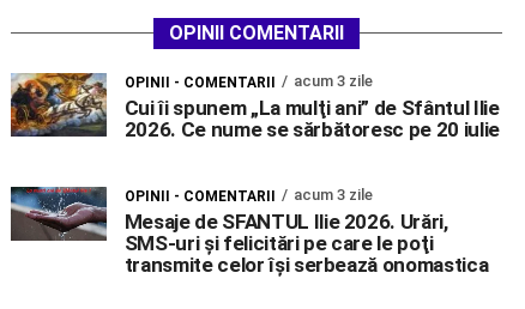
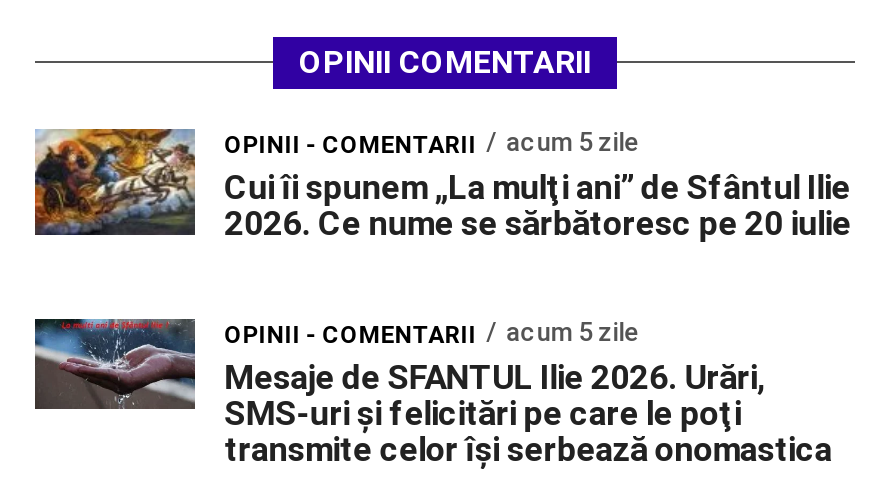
[124,71,372,90] OPINII - COMENTARII acum 3 zile -> [224,126,638,158] OPINII - COMENTARII acum 5 zile
[124,185,372,204] OPINII - COMENTARII acum 3 zile -> [224,316,638,348] OPINII - COMENTARII acum 5 zile

